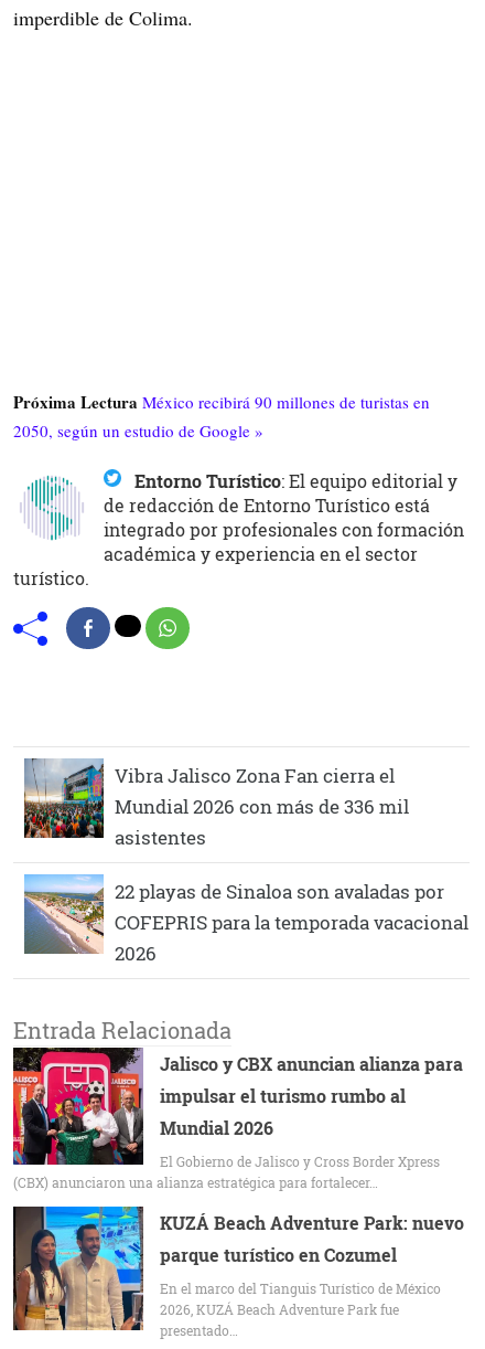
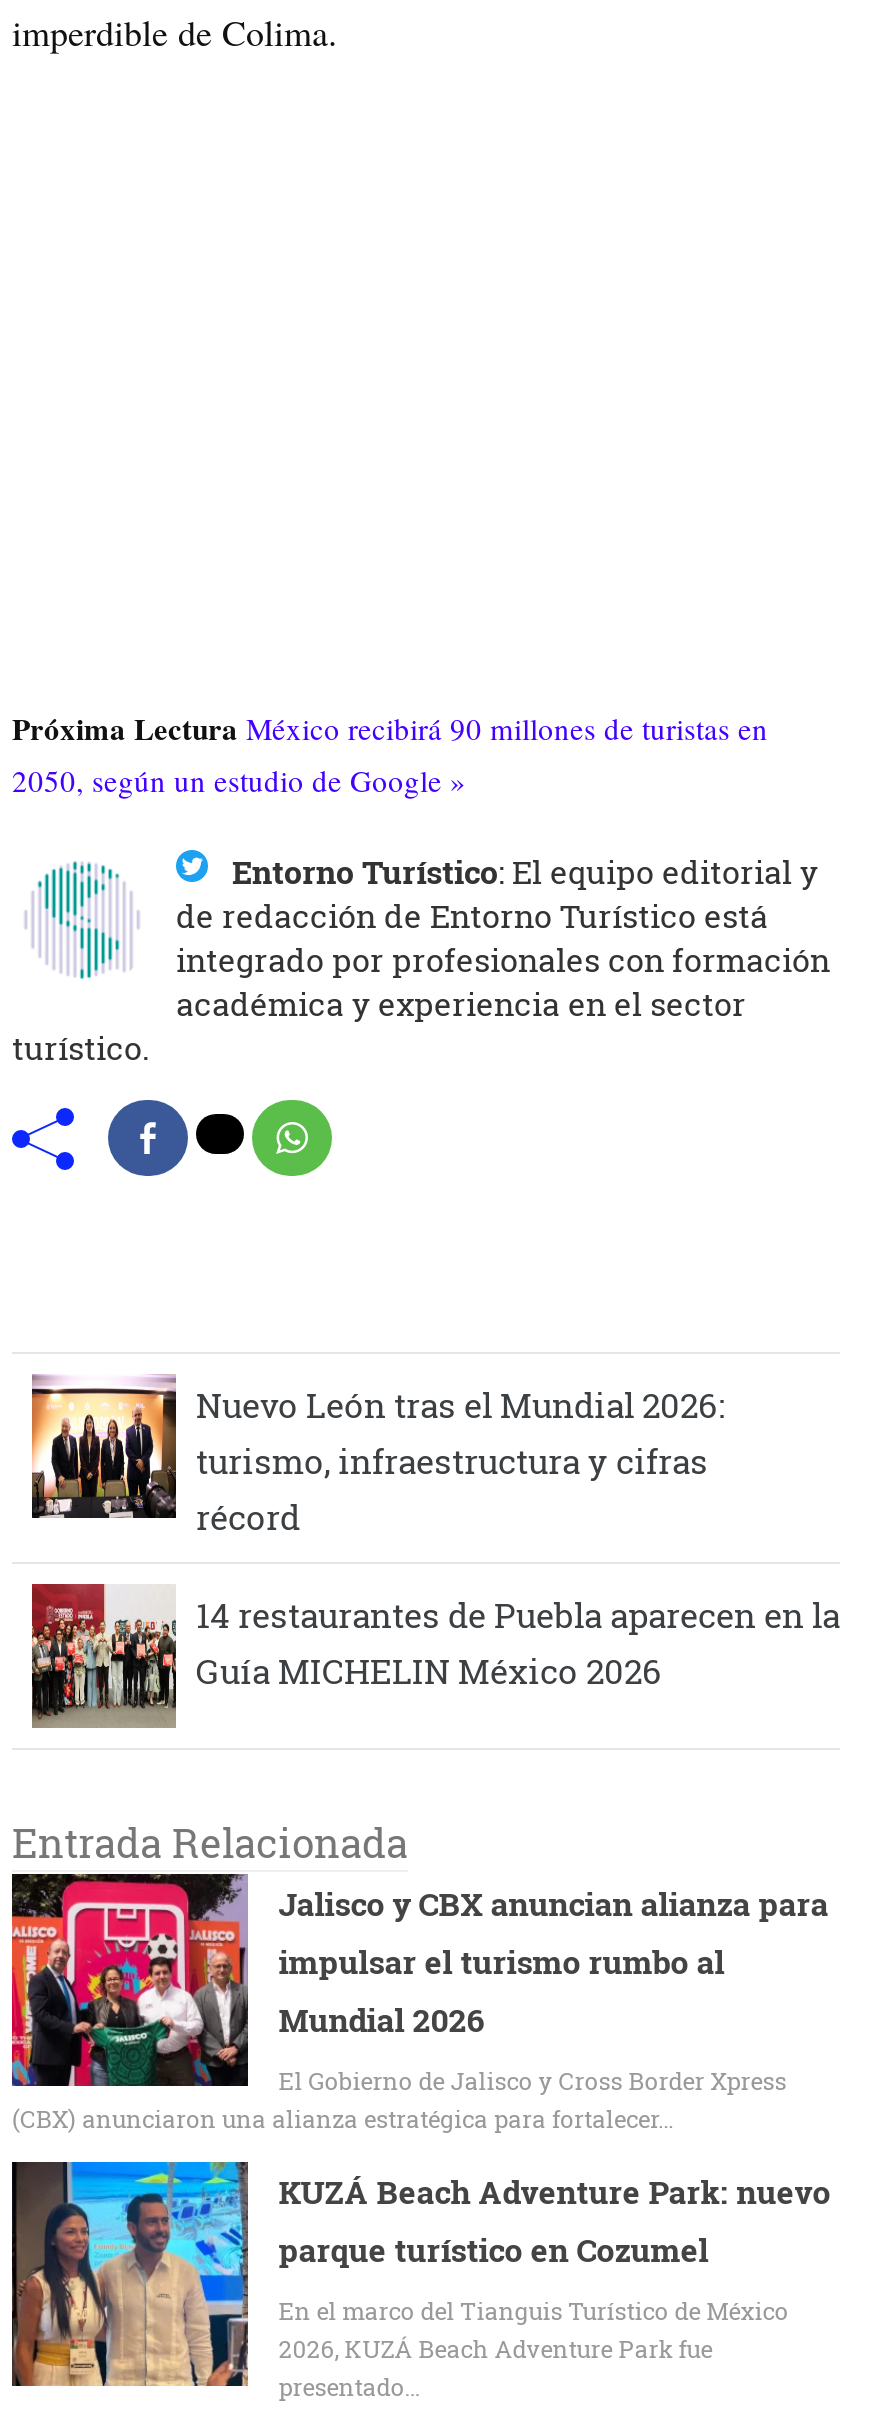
[23,758,409,850] [image] | Vibra Jalisco Zona Fan cierra el | Mundial 2026 con más de 336 mil | asistentes -> [30,1374,724,1539] [image] | Nuevo León tras el Mundial 2026: | turismo, infraestructura y cifras | récord
[23,873,468,966] [image] | 22 playas de Sinaloa son avaladas por | COFEPRIS para la temporada vacacional | 2026 -> [30,1582,840,1728] [image] | 14 restaurantes de Puebla aparecen en la | Guía MICHELIN México 2026

